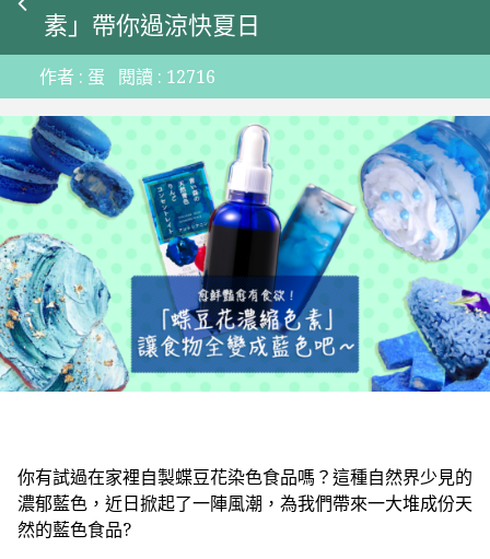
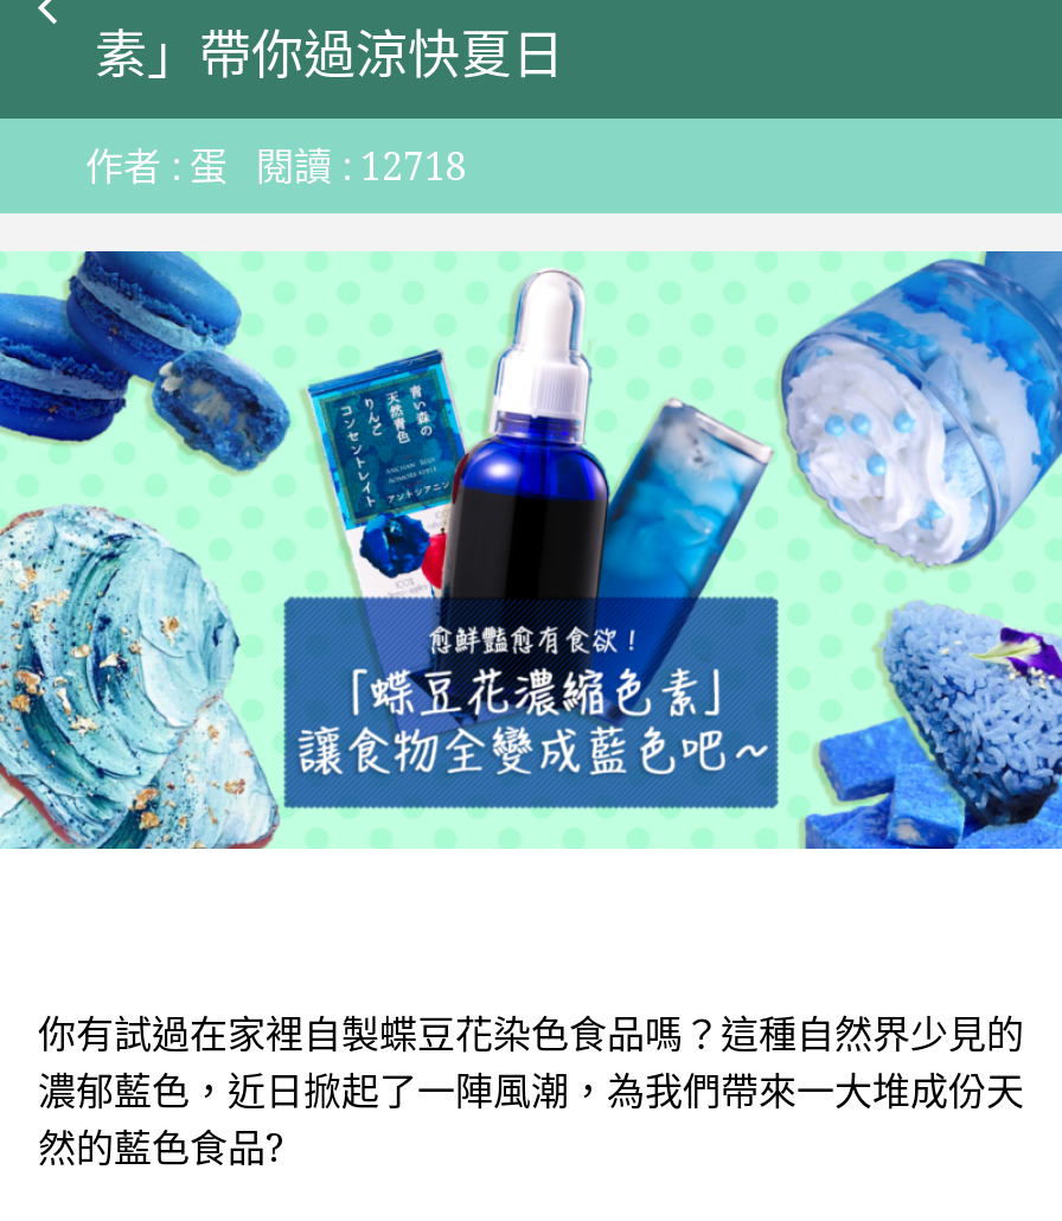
[39,65,215,89] 作者 :蛋 閱讀 : 12716 -> [85,140,467,192] 作者 :蛋 閱讀 : 12718

